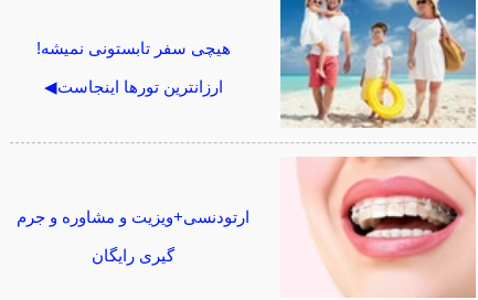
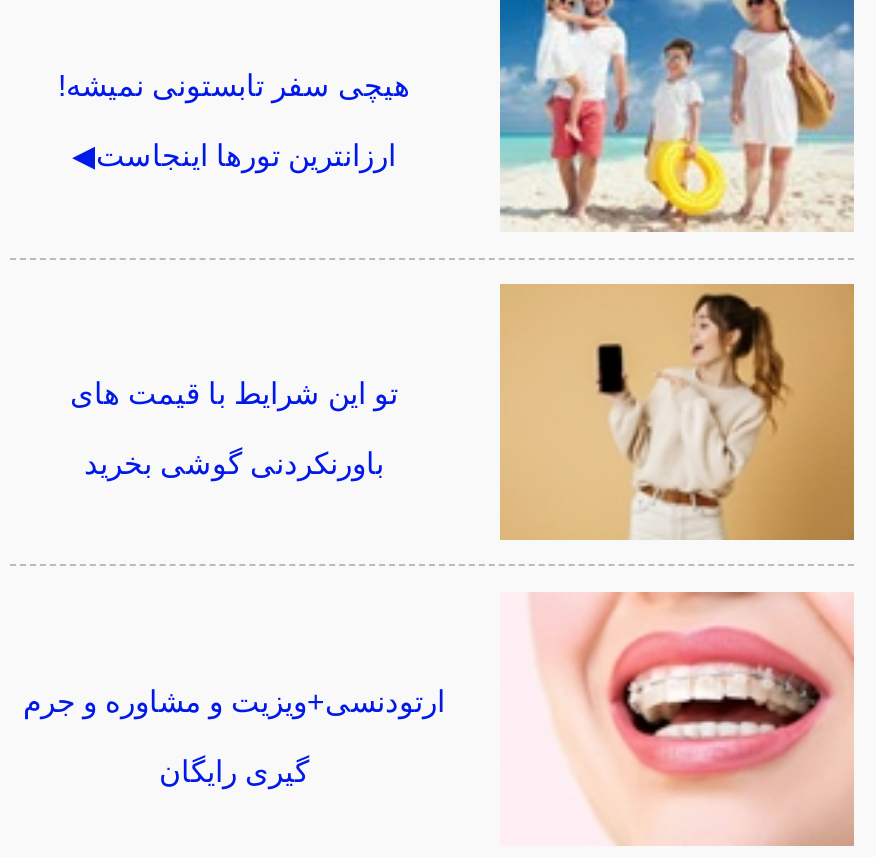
none -> [70,379,398,481] تو این شرایط با قیمت های | باورنکردنی گوشی بخرید
none -> [498,282,854,540] [image]

